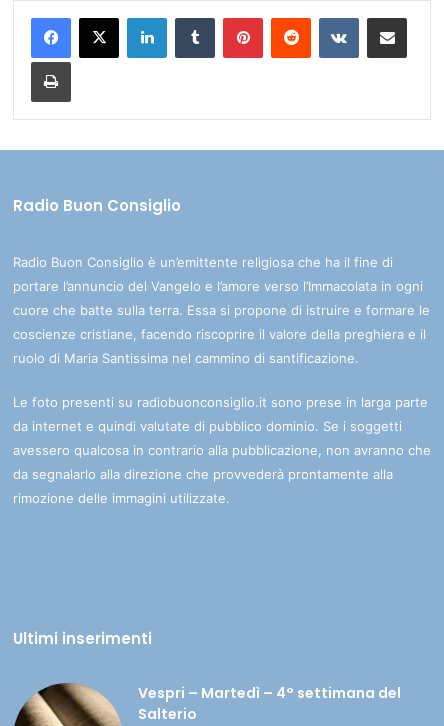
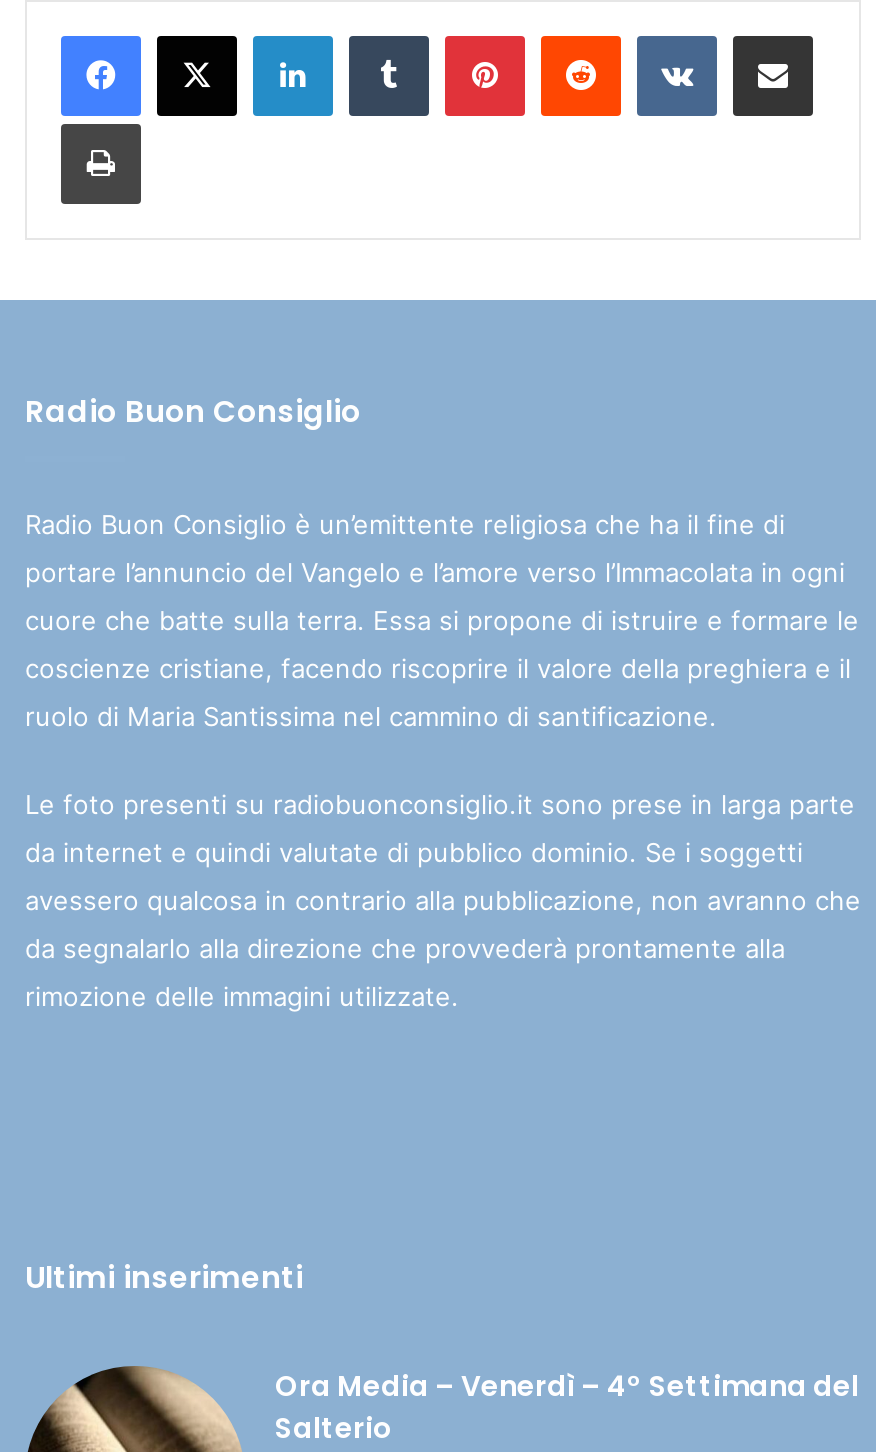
[138,683,401,703] Vespri – Martedì – 4° settimana del -> [275,1366,859,1406] Ora Media – Venerdì – 4° Settimana del

